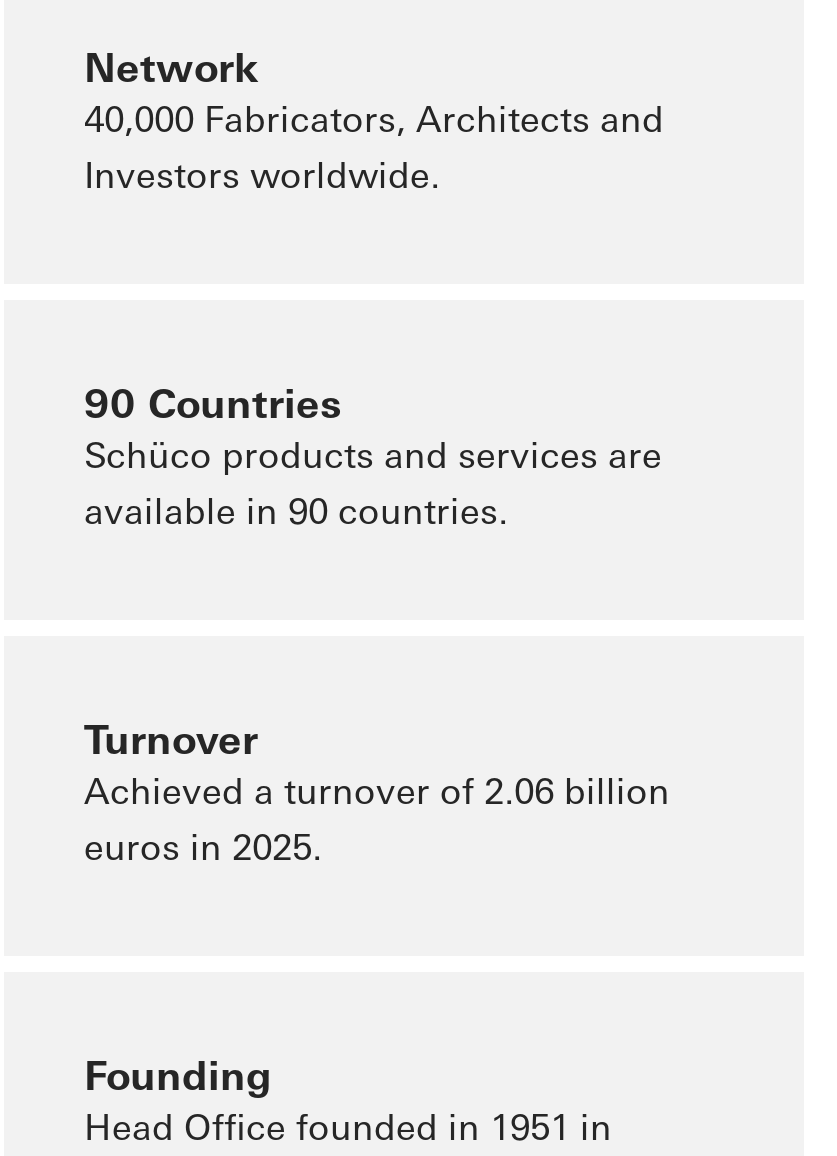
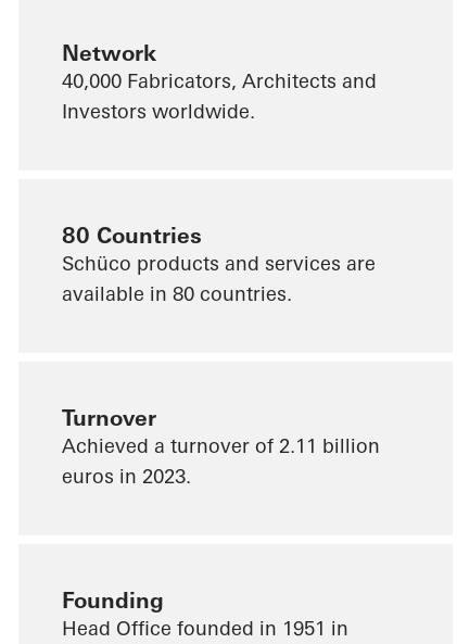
[84,379,342,429] 90 Countries -> [62,222,202,249] 80 Countries
[84,489,508,535] available in 90 countries. -> [62,282,292,307] available in 80 countries.
[84,769,670,815] Achieved a turnover of 2.06 billion -> [62,434,380,459] Achieved a turnover of 2.11 billion
[84,825,322,871] euros in 2025. -> [62,464,191,489] euros in 2023.

